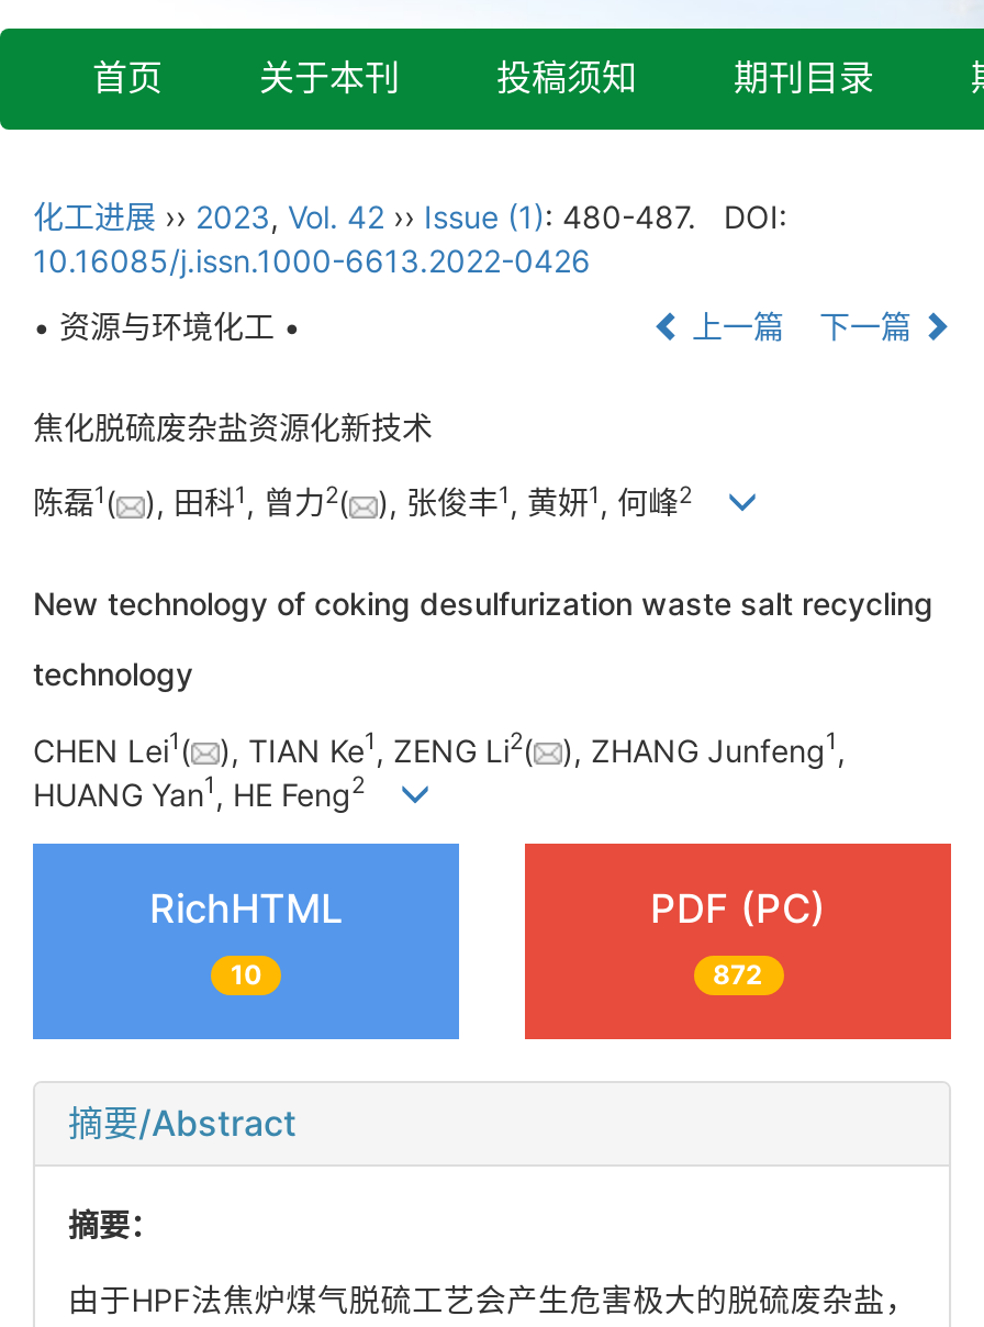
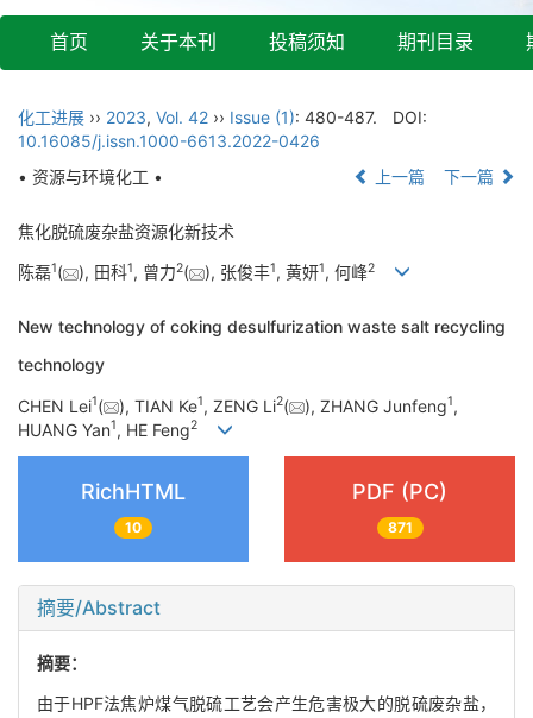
[713,959,763,992] 872 -> [387,519,412,537] 871

